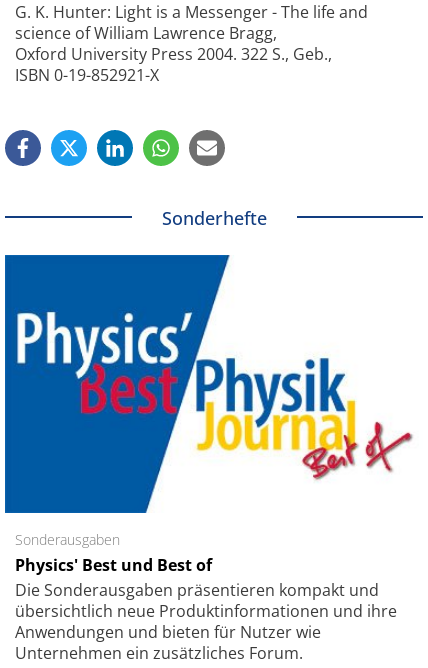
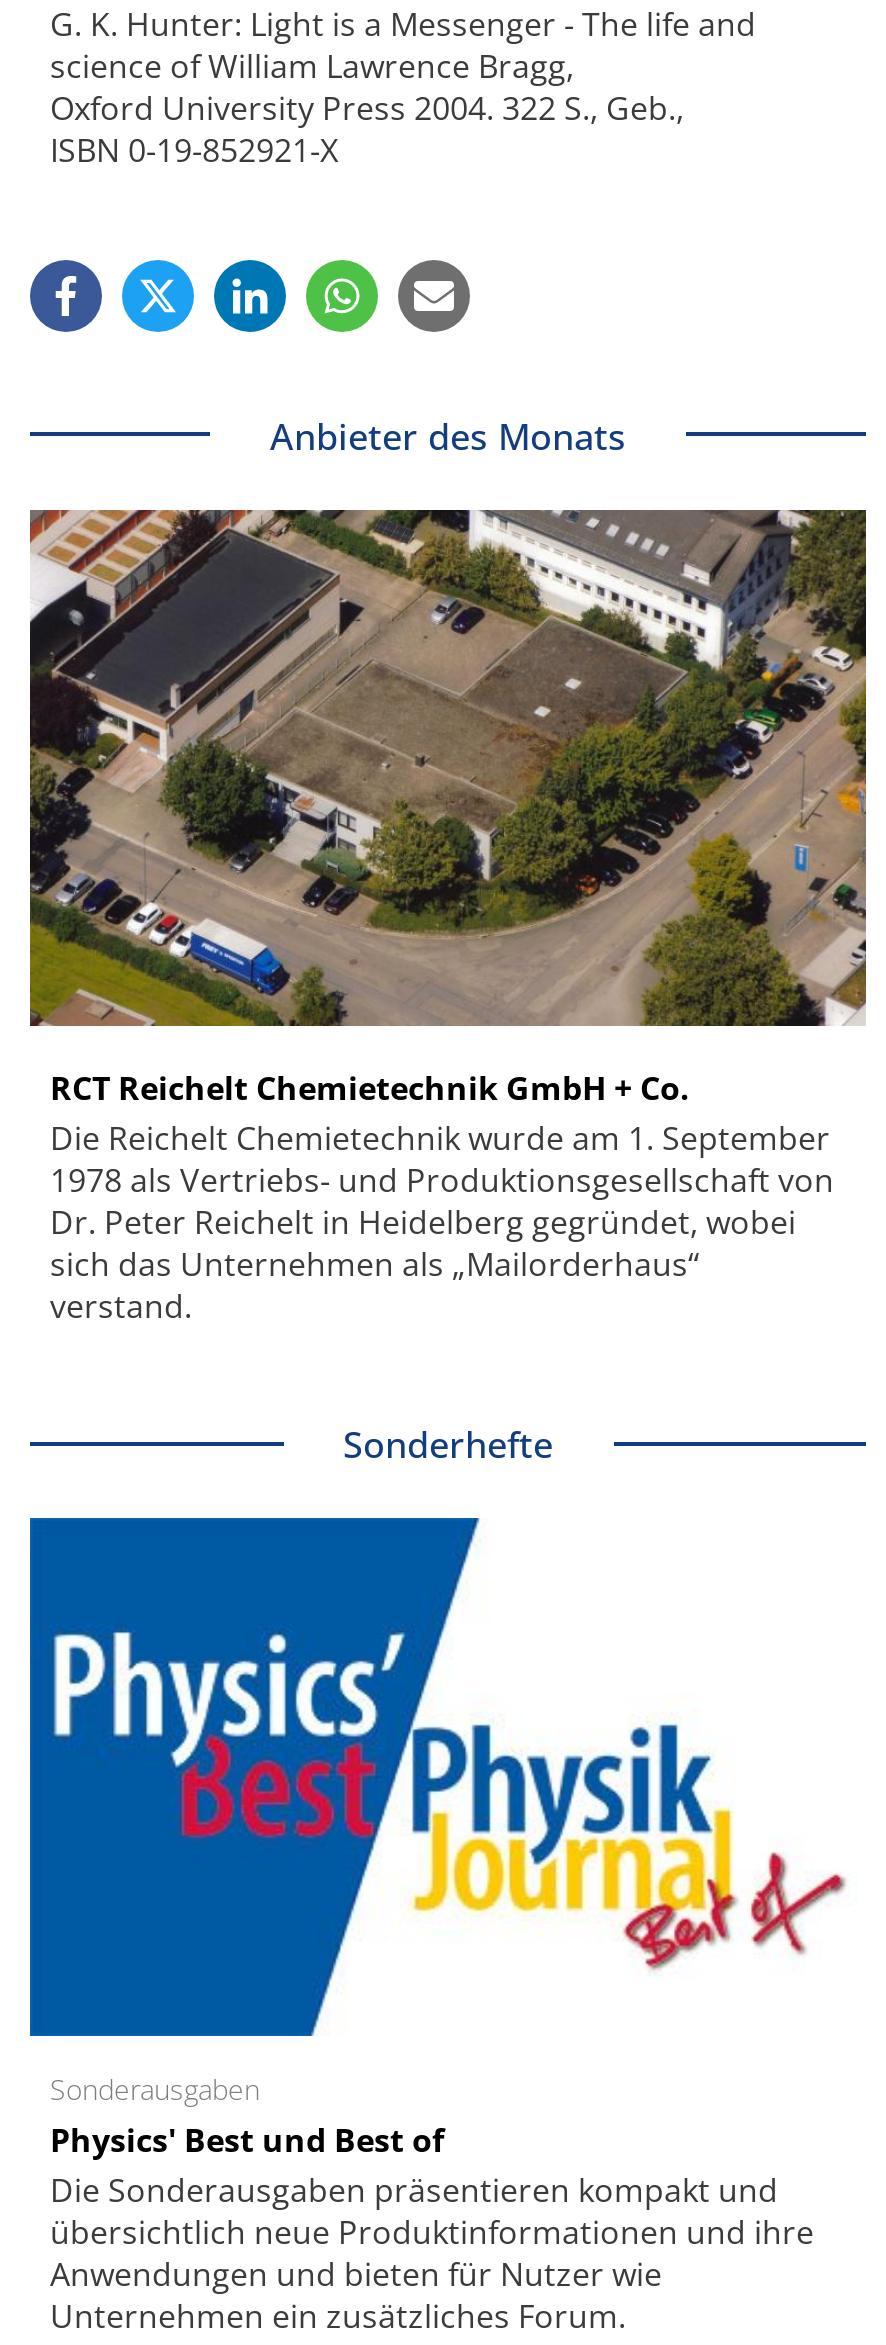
none -> [28,508,868,1329] [image] | RCT Reichelt Chemietechnik GmbH + Co. | Die Reichelt Chemietechnik wurde am 1. September | 1978 als Vertriebs- und Produktionsgesellschaft von | Dr. Peter Reichelt in Heidelberg gegründet, wobei | sich das Unternehmen als „Mailorderhaus“ | verstand.
none -> [270,412,626,460] Anbieter des Monats

